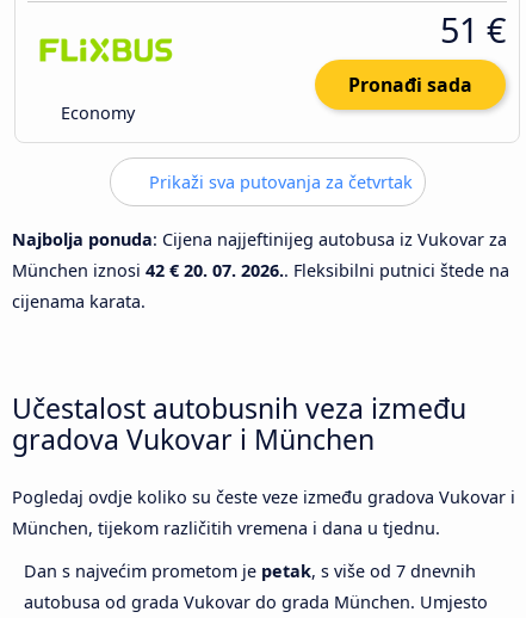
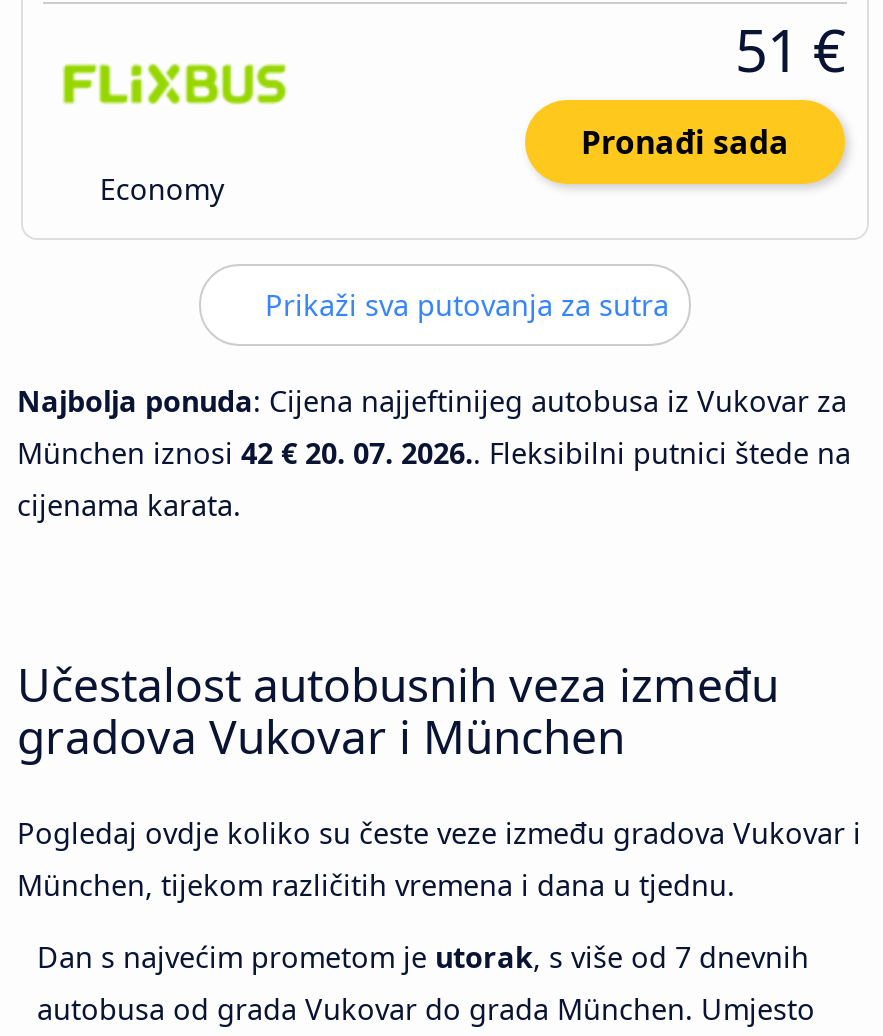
[144,171,412,194] Prikaži sva putovanja za četvrtak -> [257,286,669,324] Prikaži sva putovanja za sutra
[24,560,476,582] Dan s najvećim prometom je petak, s više od 7 dnevnih -> [37,938,809,976] Dan s najvećim prometom je utorak, s više od 7 dnevnih

